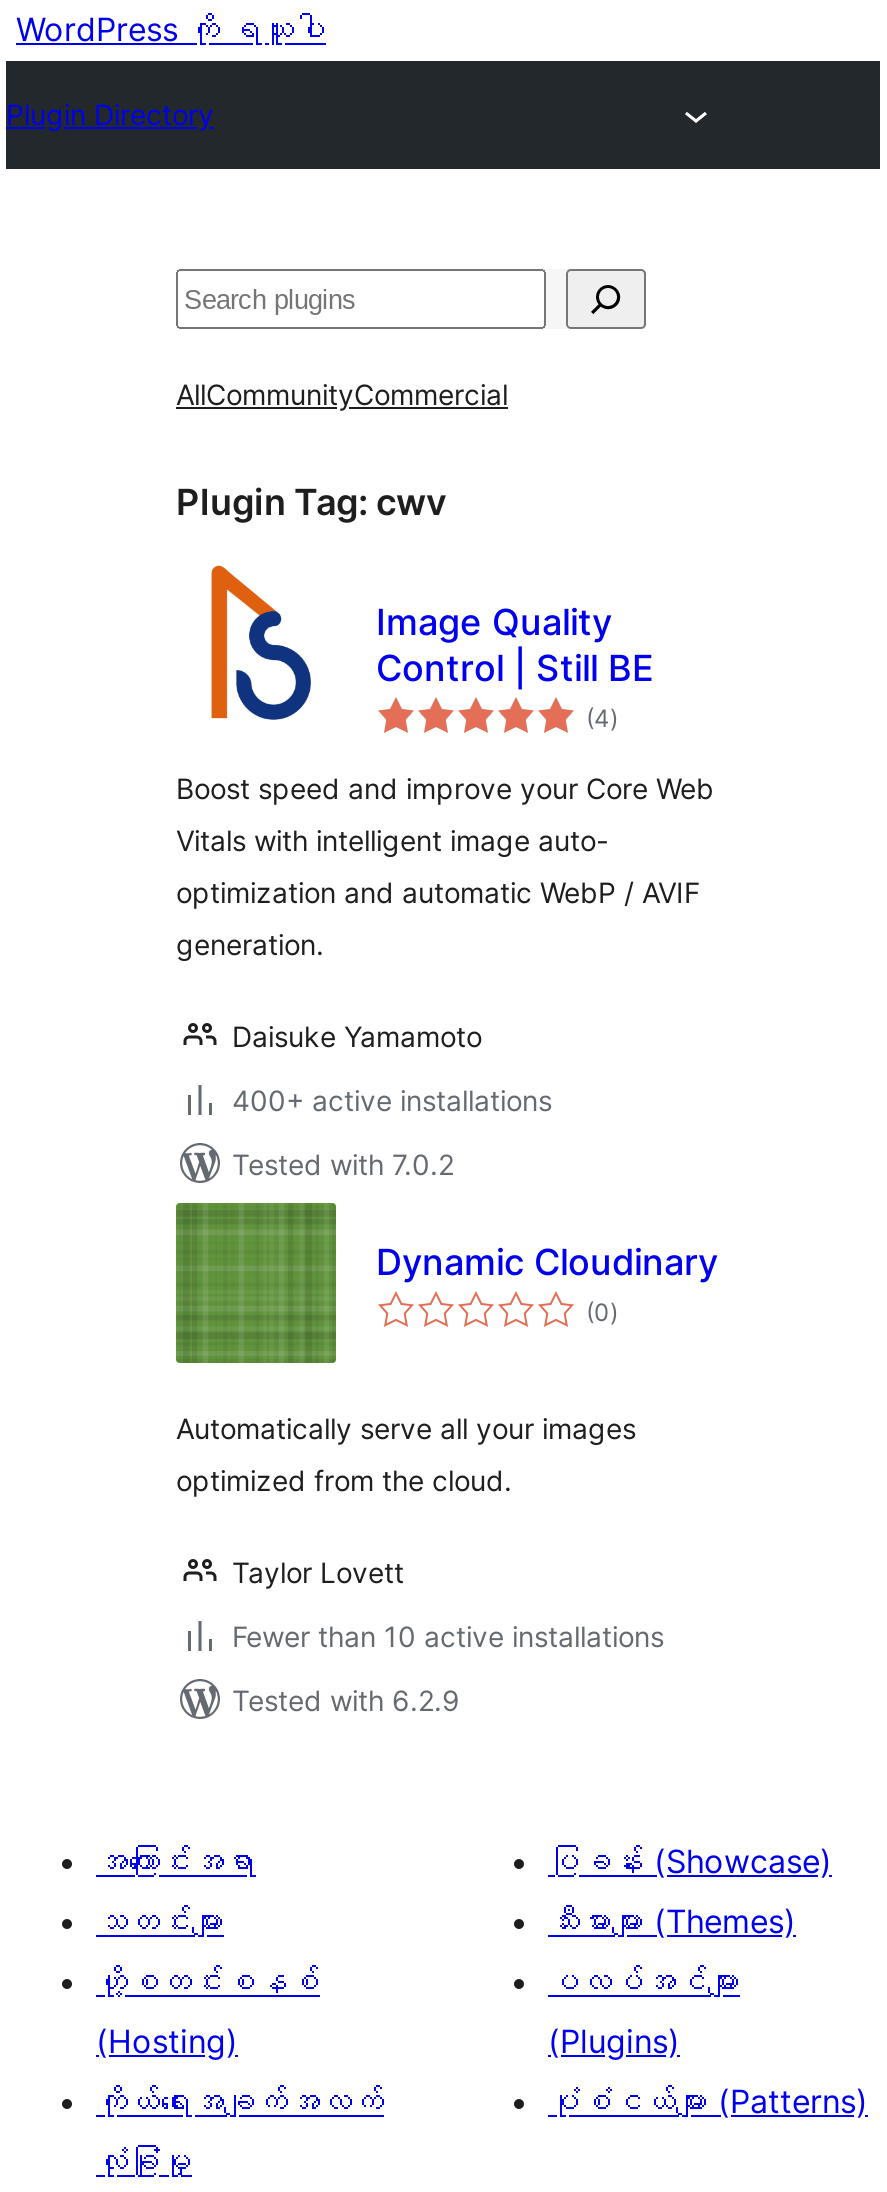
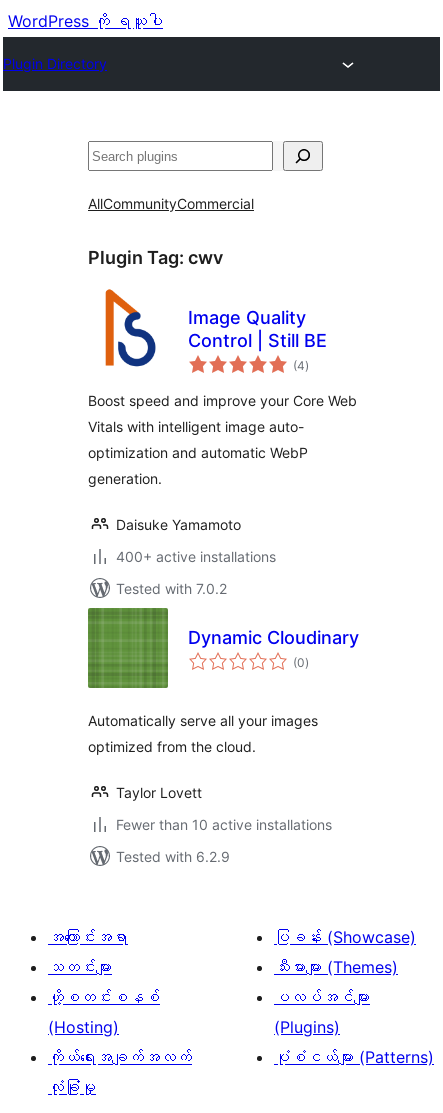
[176,875,700,909] optimization and automatic WebP / AVIF -> [88,444,308,461] optimization and automatic WebP

